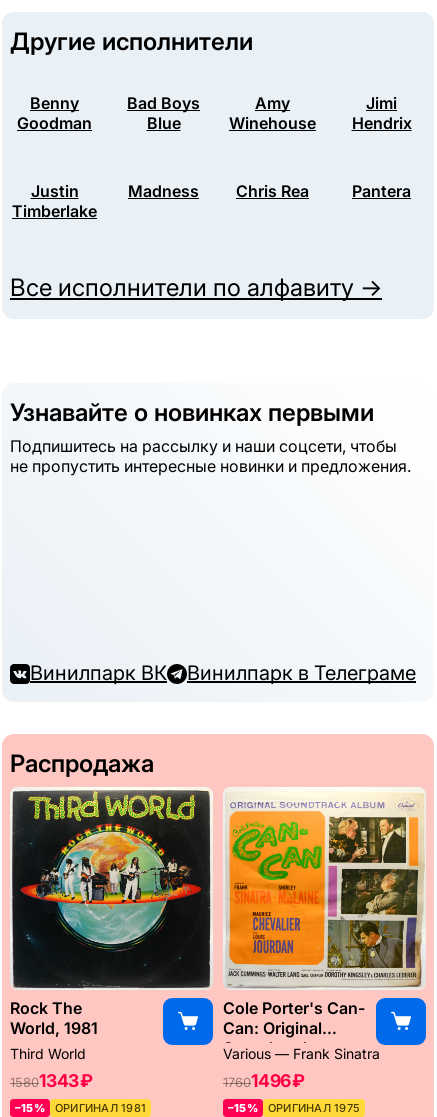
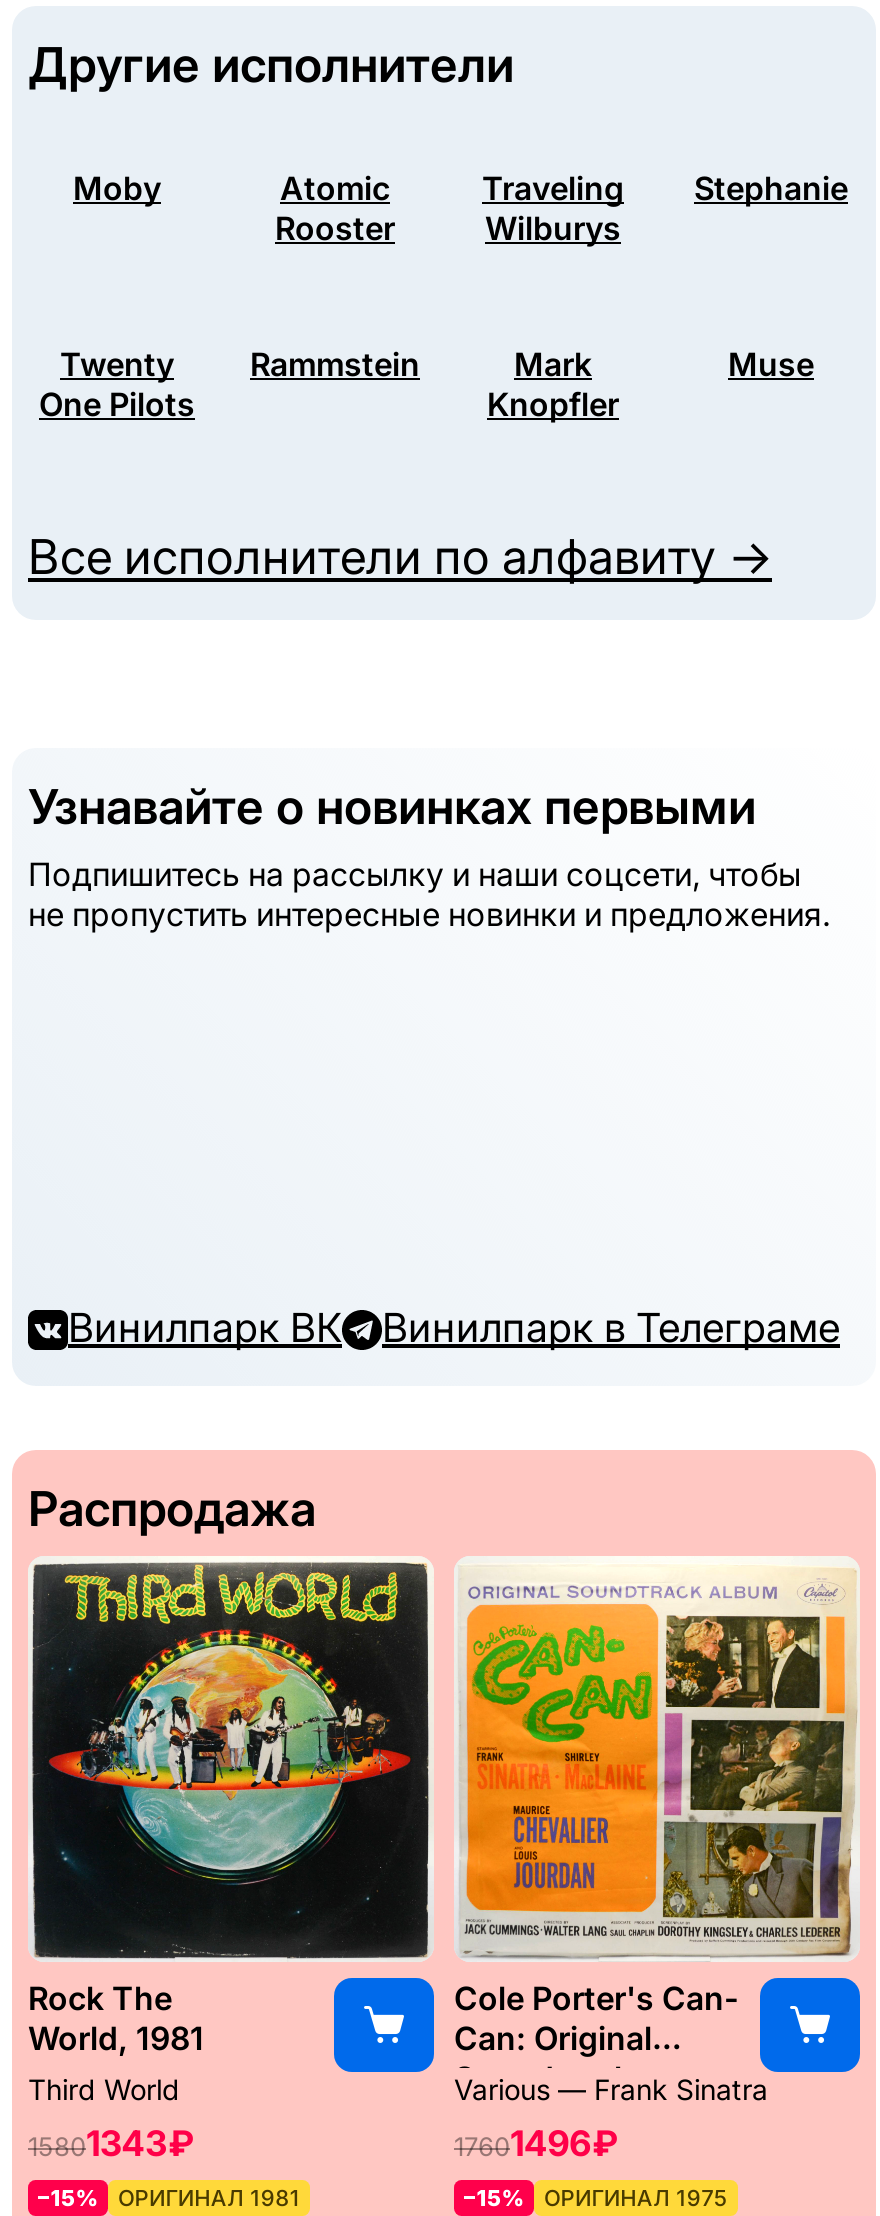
[17,93,92,133] Benny | Goodman -> [73,169,395,249] Moby | Atomic | Rooster
[127,93,200,133] Bad Boys | Blue -> [482,169,624,249] Traveling | Wilburys
[229,93,316,133] Amy | Winehouse -> [694,169,848,209] Stephanie
[351,93,411,133] Jimi | Hendrix -> [39,345,195,425] Twenty | One Pilots
[12,181,97,221] Justin | Timberlake -> [250,345,619,425] Rammstein | Mark | Knopfler
[128,181,411,201] Madness | Chris Rea | Pantera -> [728,345,814,385] Muse

